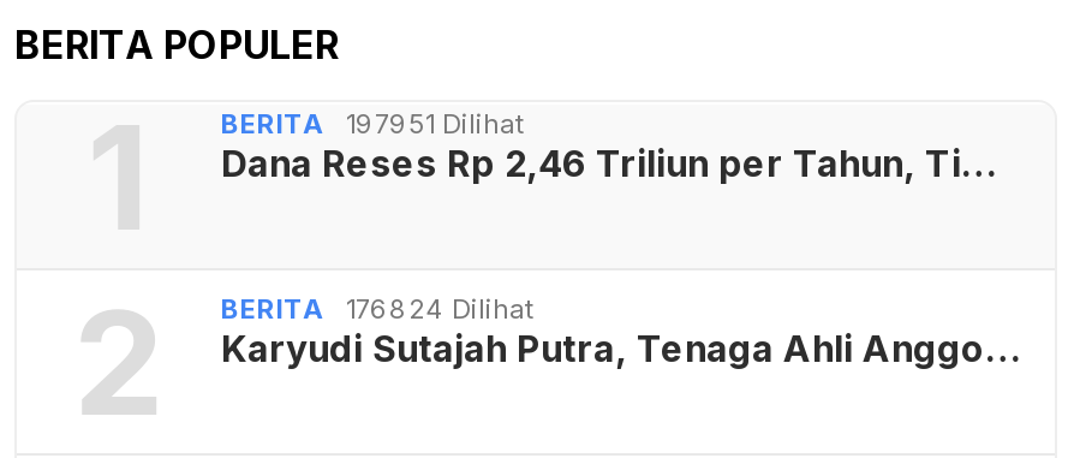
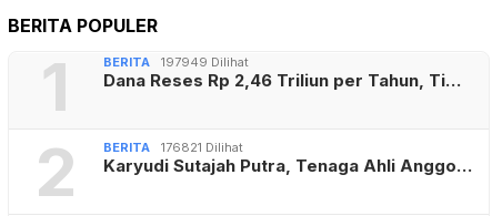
[221,107,524,141] BERITA 197951 Dilihat -> [103,54,249,70] BERITA 197949 Dilihat
[221,292,533,326] BERITA 176824 Dilihat -> [103,140,243,155] BERITA 176821 Dilihat

